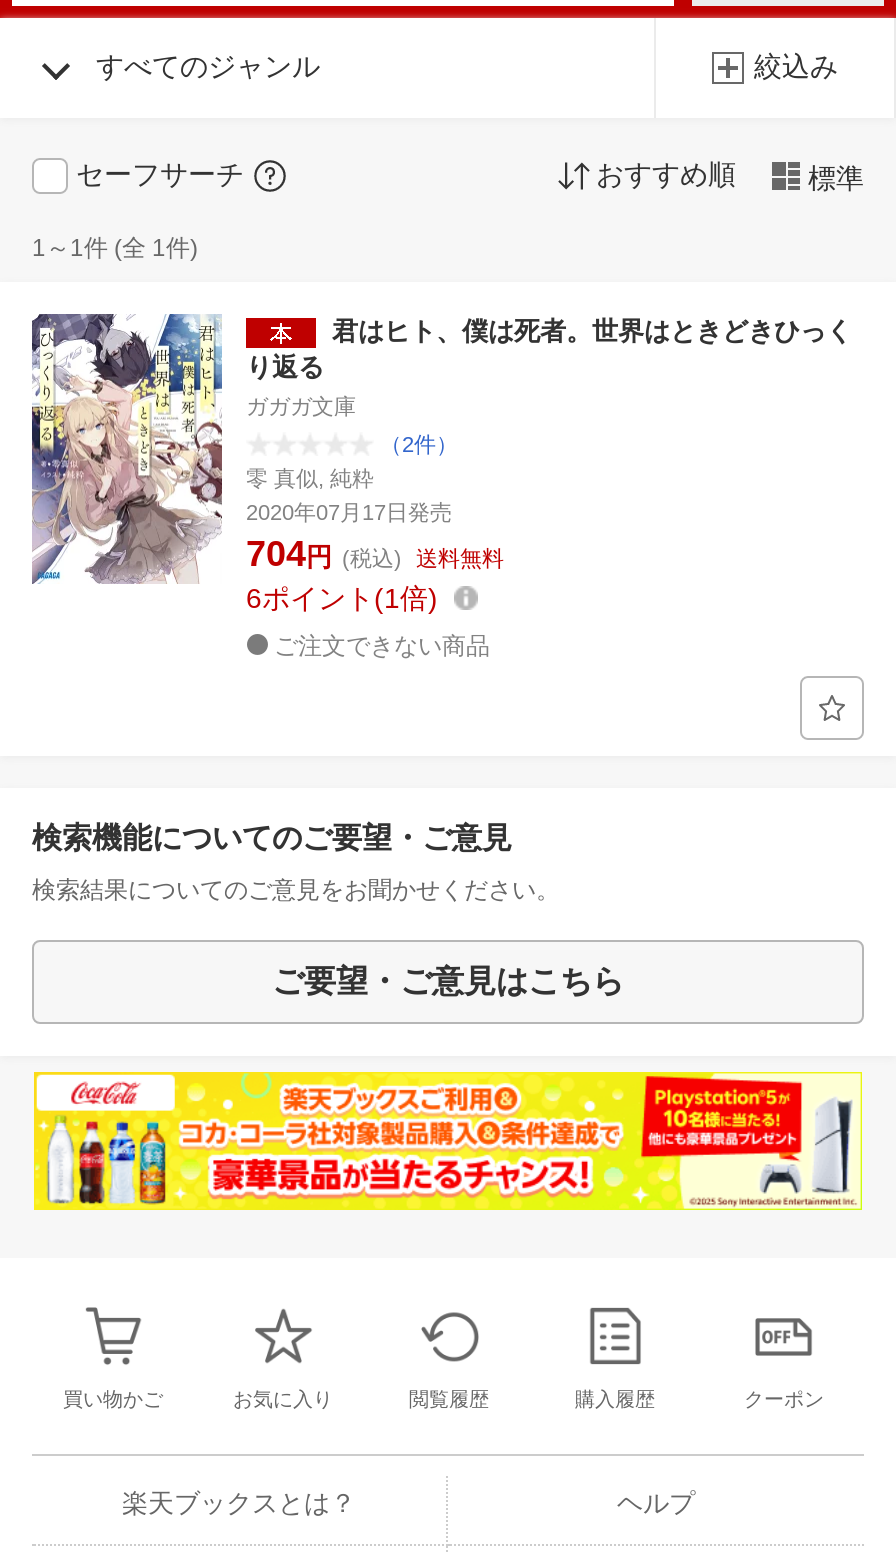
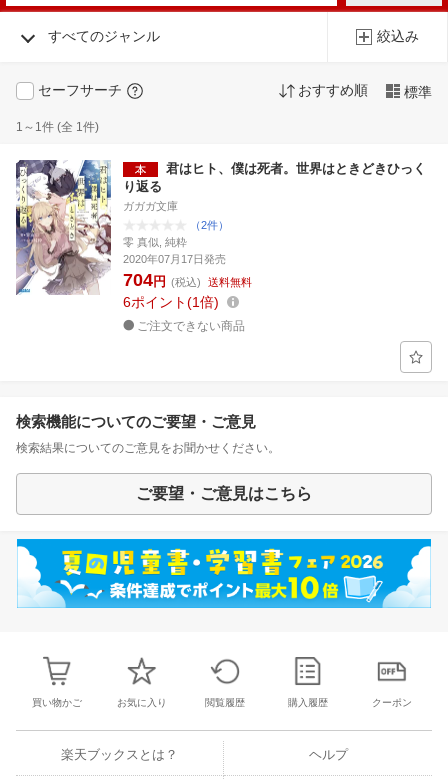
[32,1070,864,1212] [image] -> [16,538,432,609] [image]

